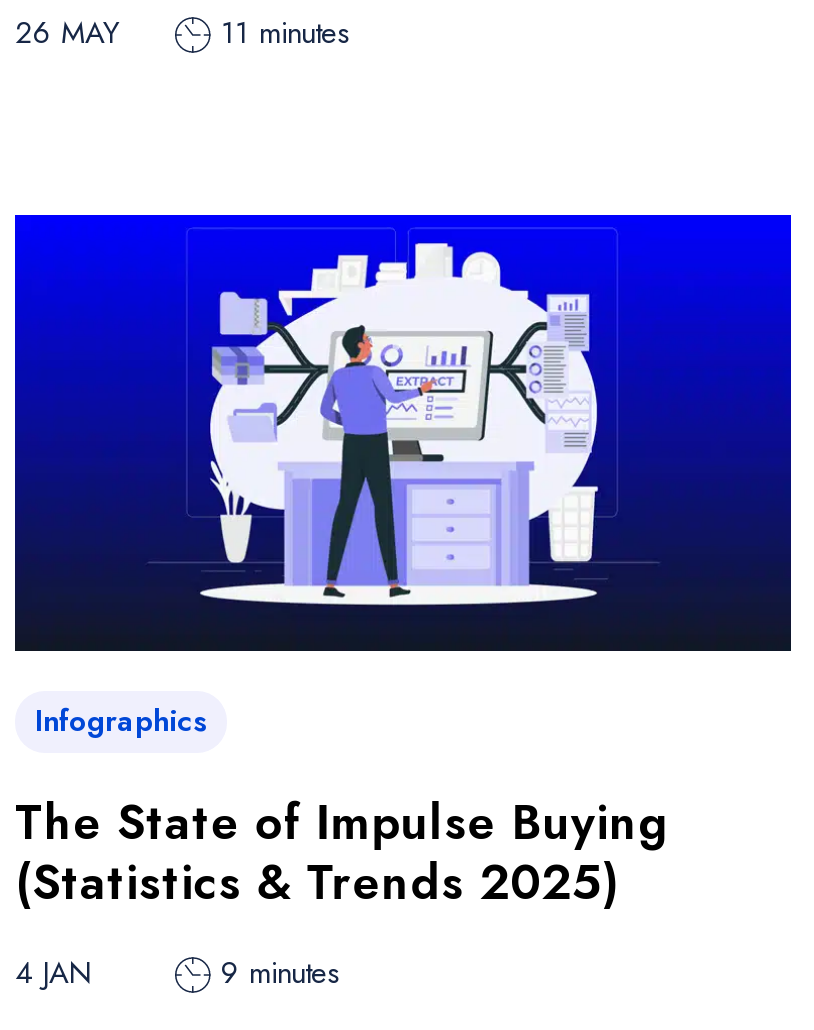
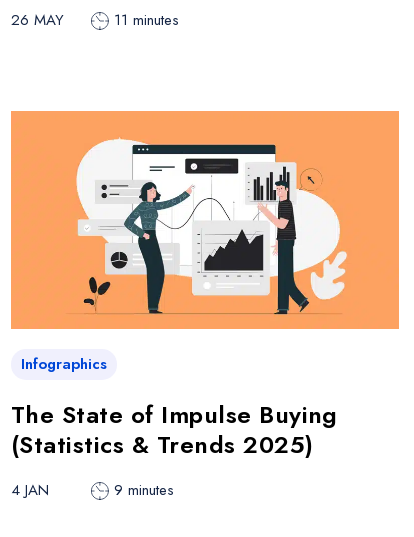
[13,213,793,653] [image] -> [10,110,400,330] [image]

